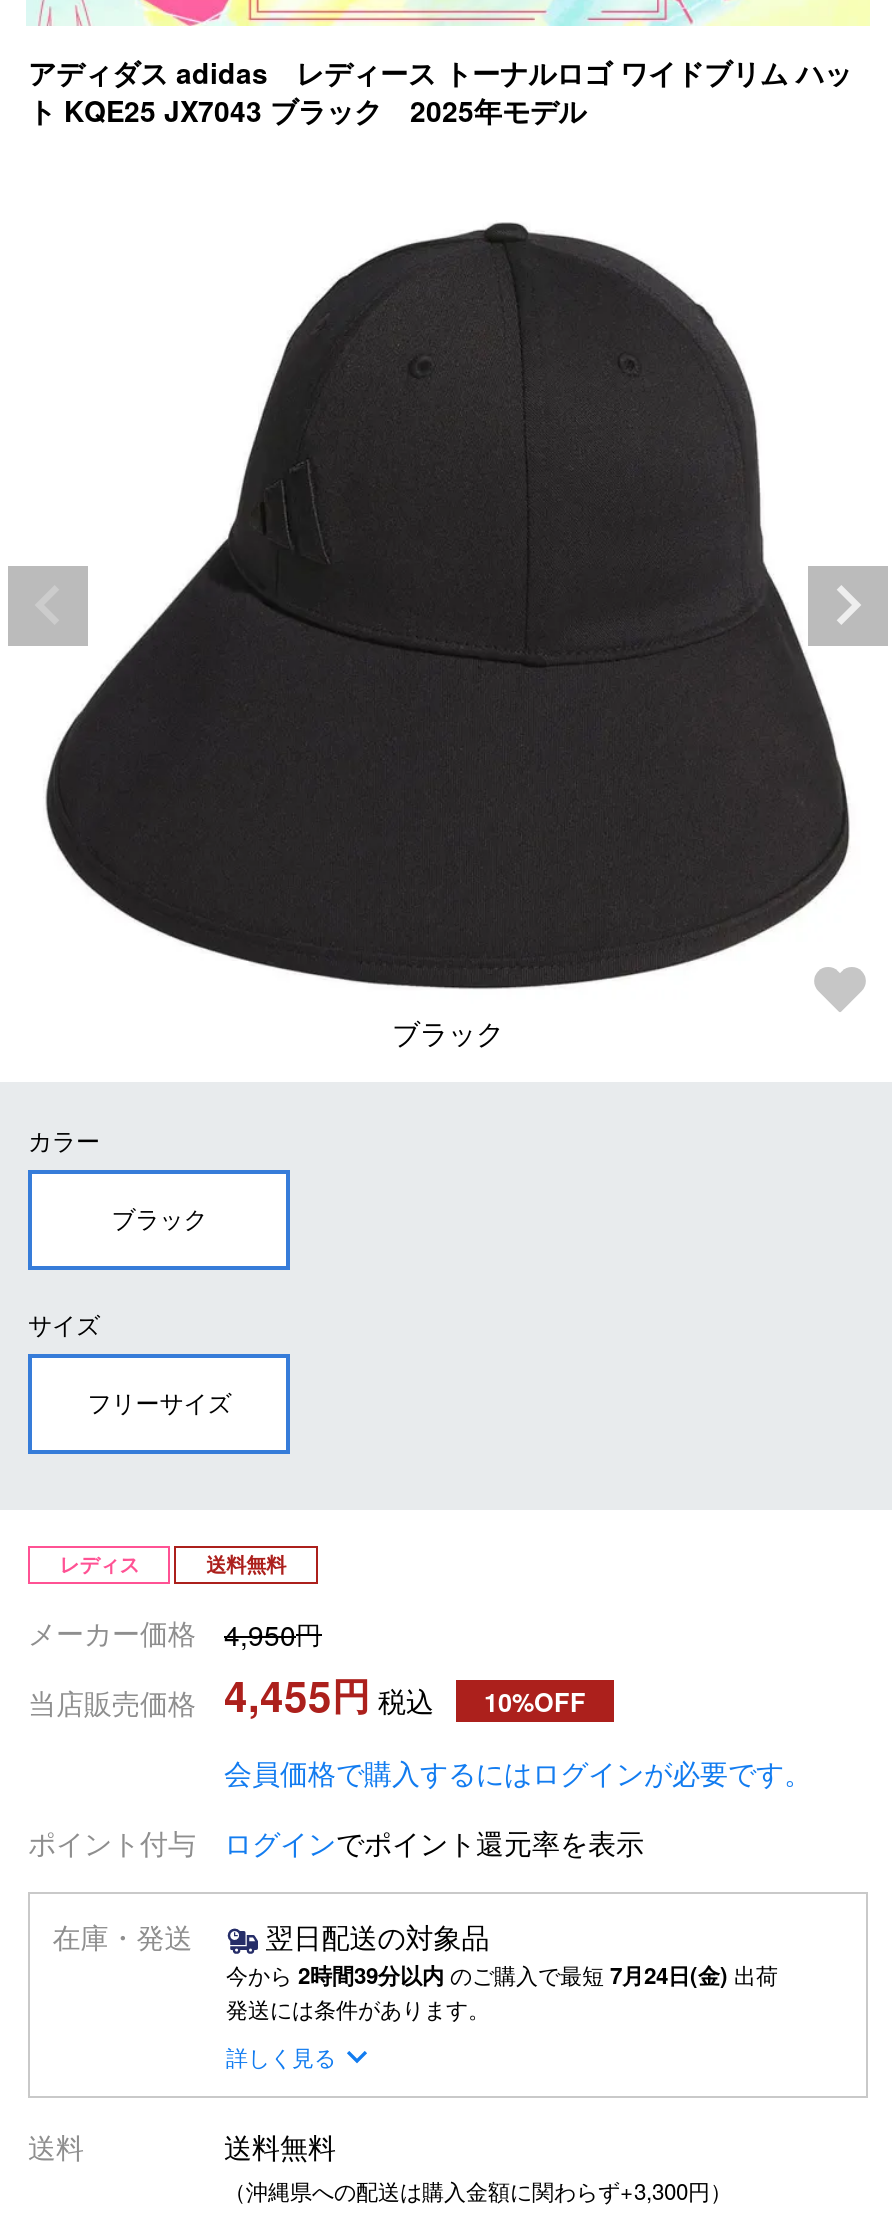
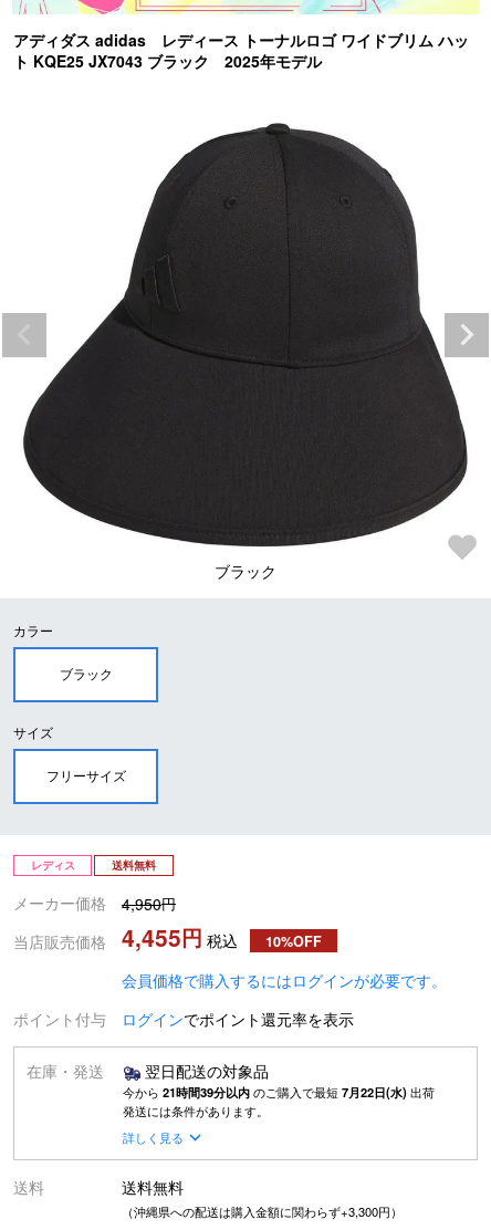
[226,1958,778,1990] 今から 2時間39分以内 のご購入で最短 7月24日(金) 出荷 -> [123,1083,435,1101] 今から 21時間39分以内 のご購入で最短 7月22日(水) 出荷

